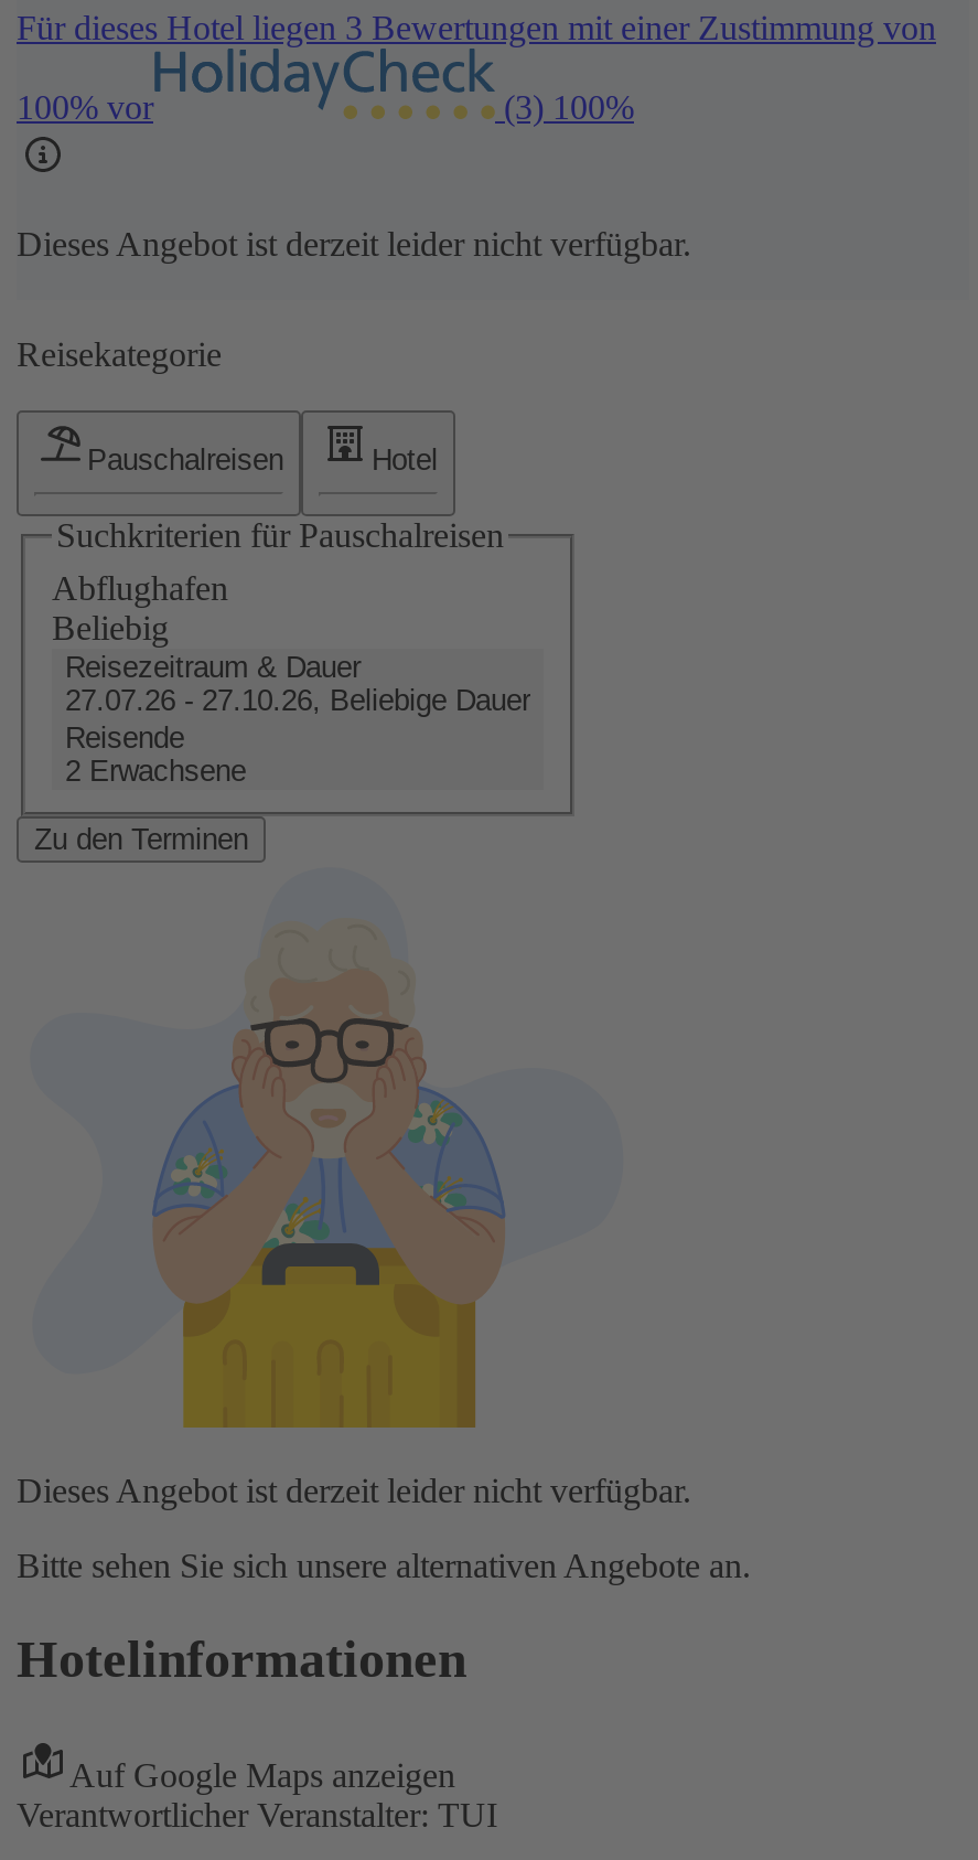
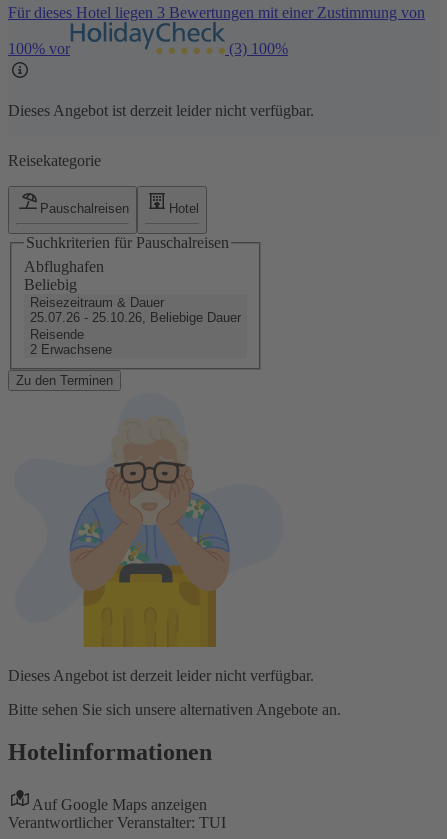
[65,684,530,717] 27.07.26 - 27.10.26, Beliebige Dauer -> [30,310,241,325] 25.07.26 - 25.10.26, Beliebige Dauer

